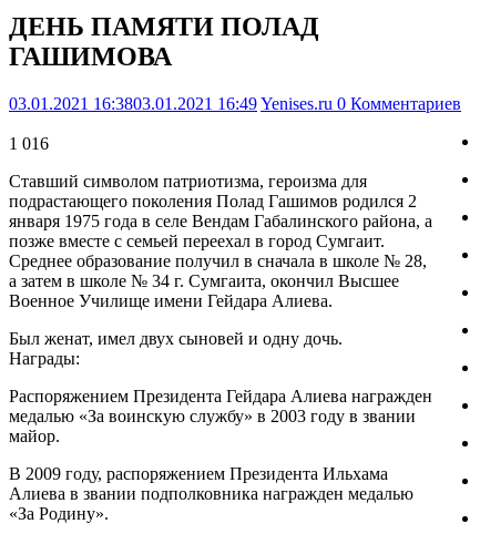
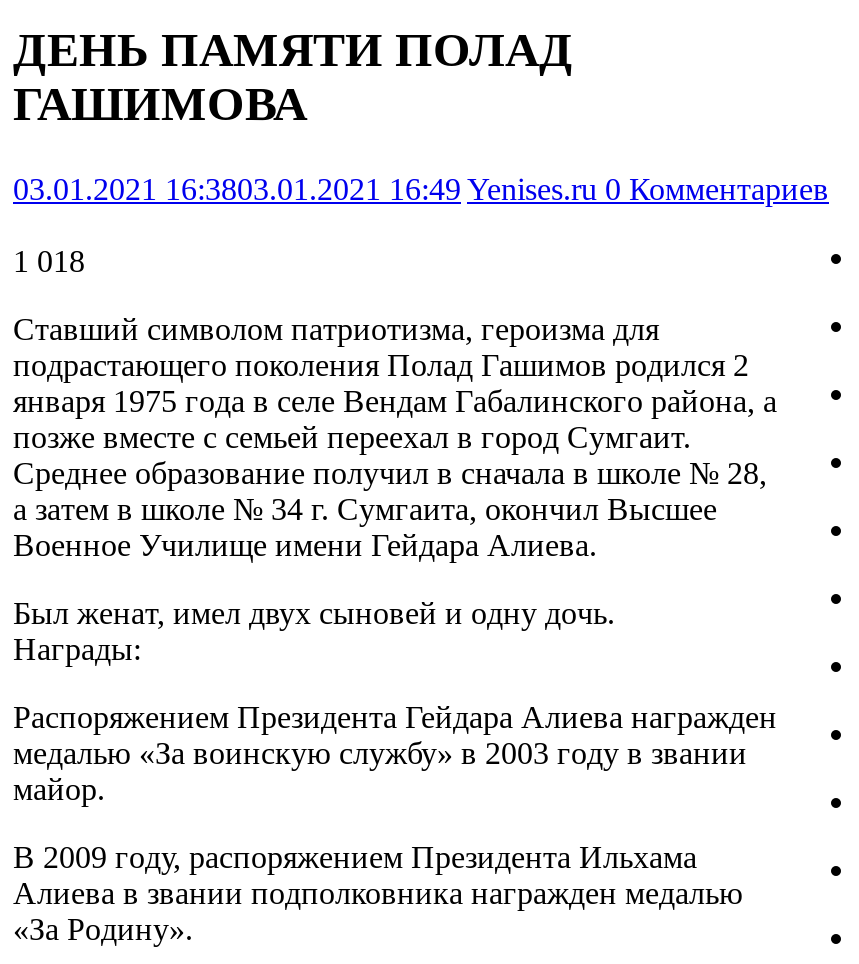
[9,134,49,153] 1 016 -> [13,244,85,278] 1 018

